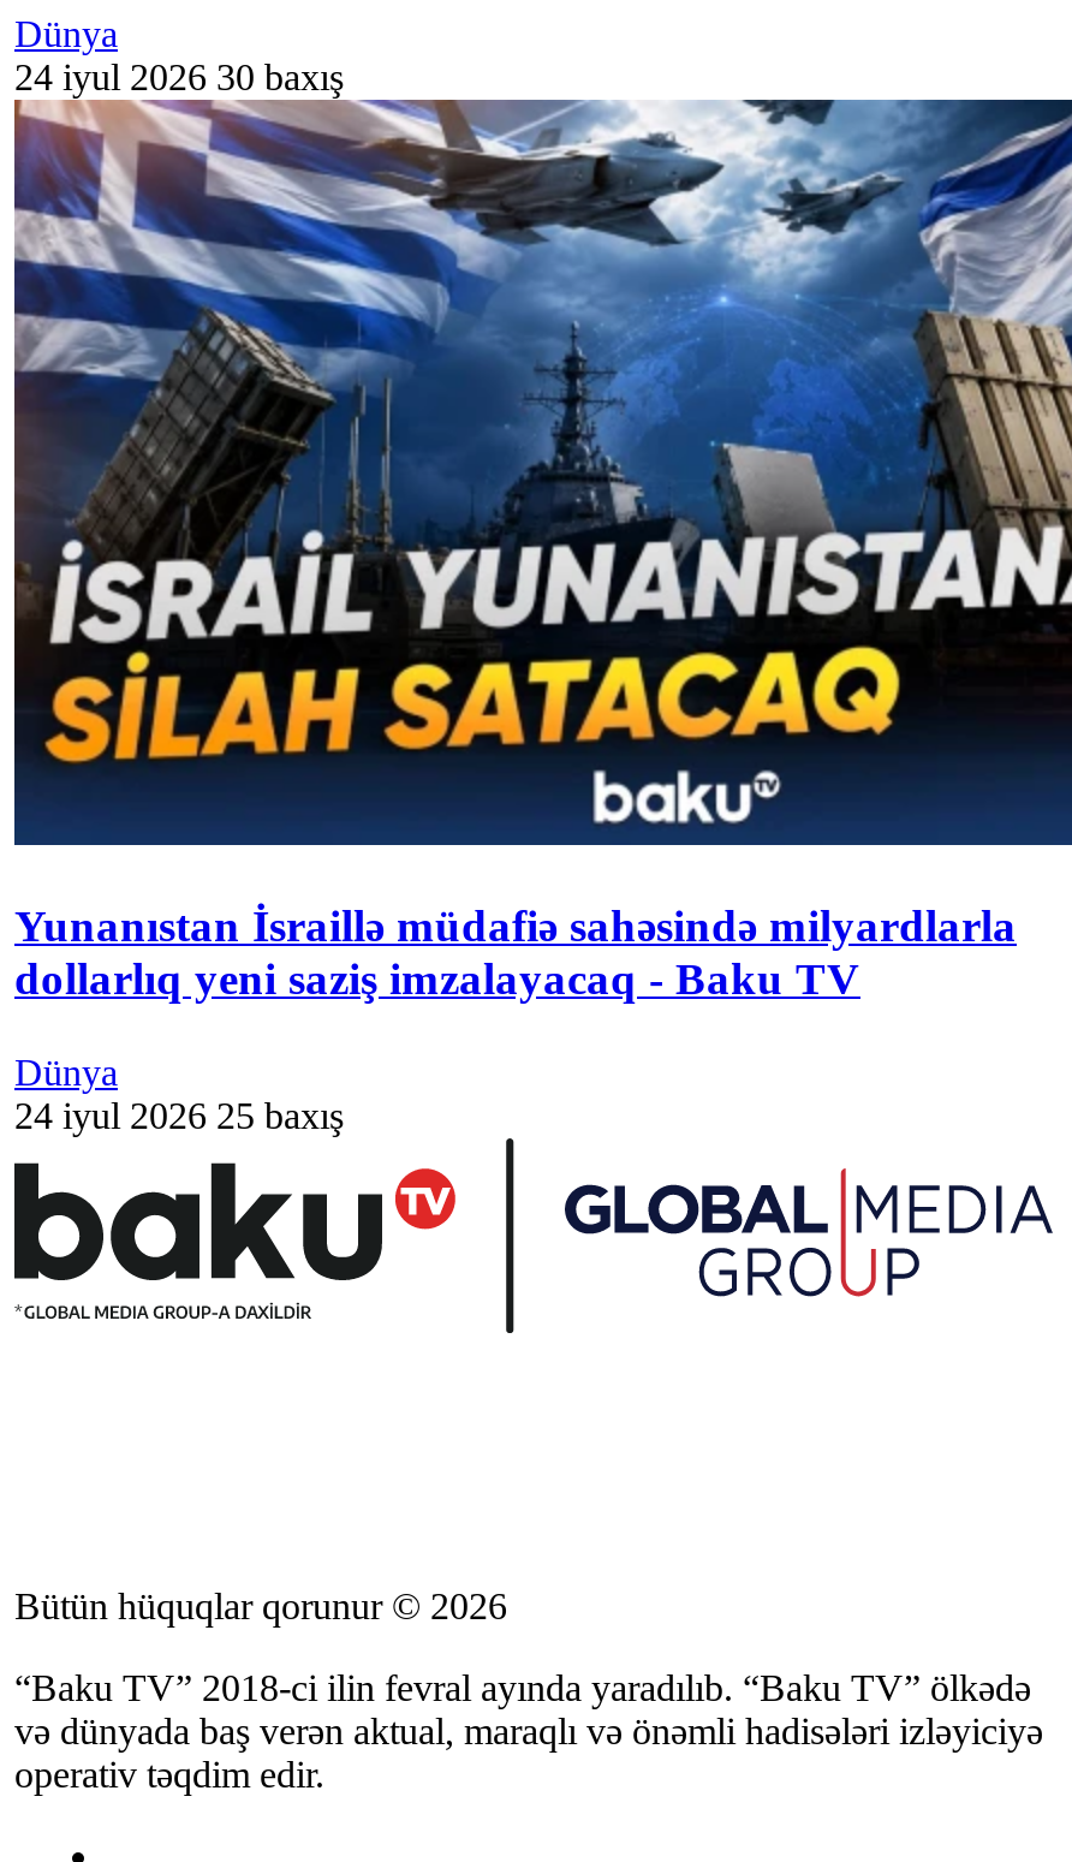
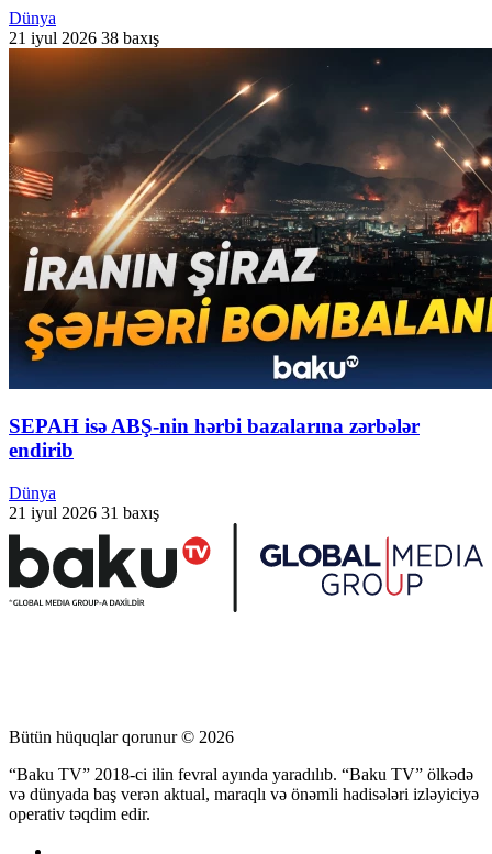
[12,57,1065,783] [image] | 24 iyul 2026 30 baxış -> [8,29,489,362] [image] | 21 iyul 2026 38 baxış
[14,901,1017,1004] Yunanıstan İsraillə müdafiə sahəsində milyardlarla | dollarlıq yeni saziş imzalayacaq - Baku TV -> [9,414,420,462] SEPAH isə ABŞ-nin hərbi bazalarına zərbələr | endirib
[14,1095,344,1135] 24 iyul 2026 25 baxış -> [9,503,159,522] 21 iyul 2026 31 baxış

